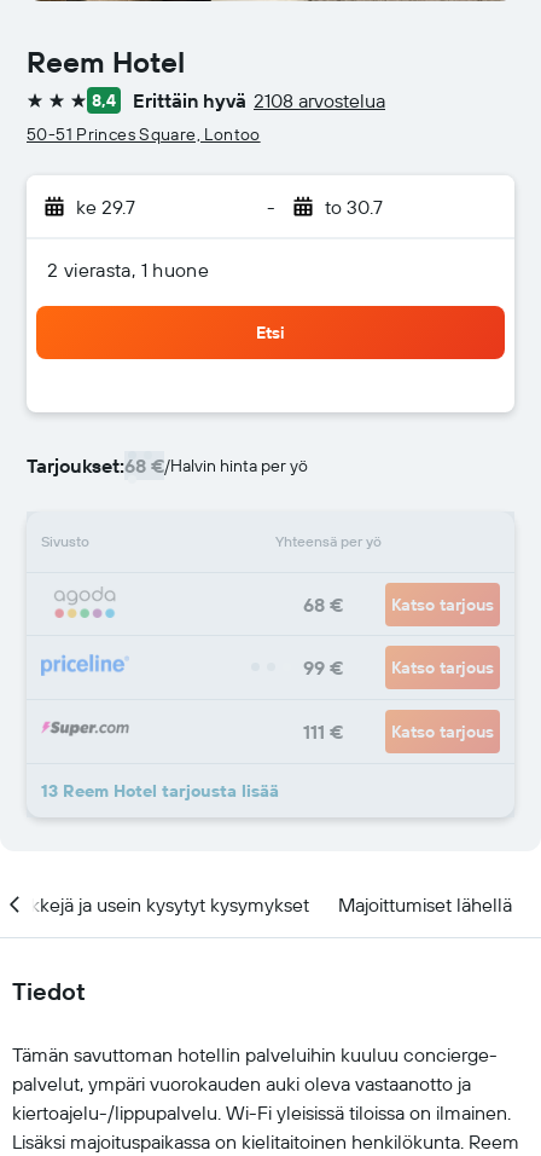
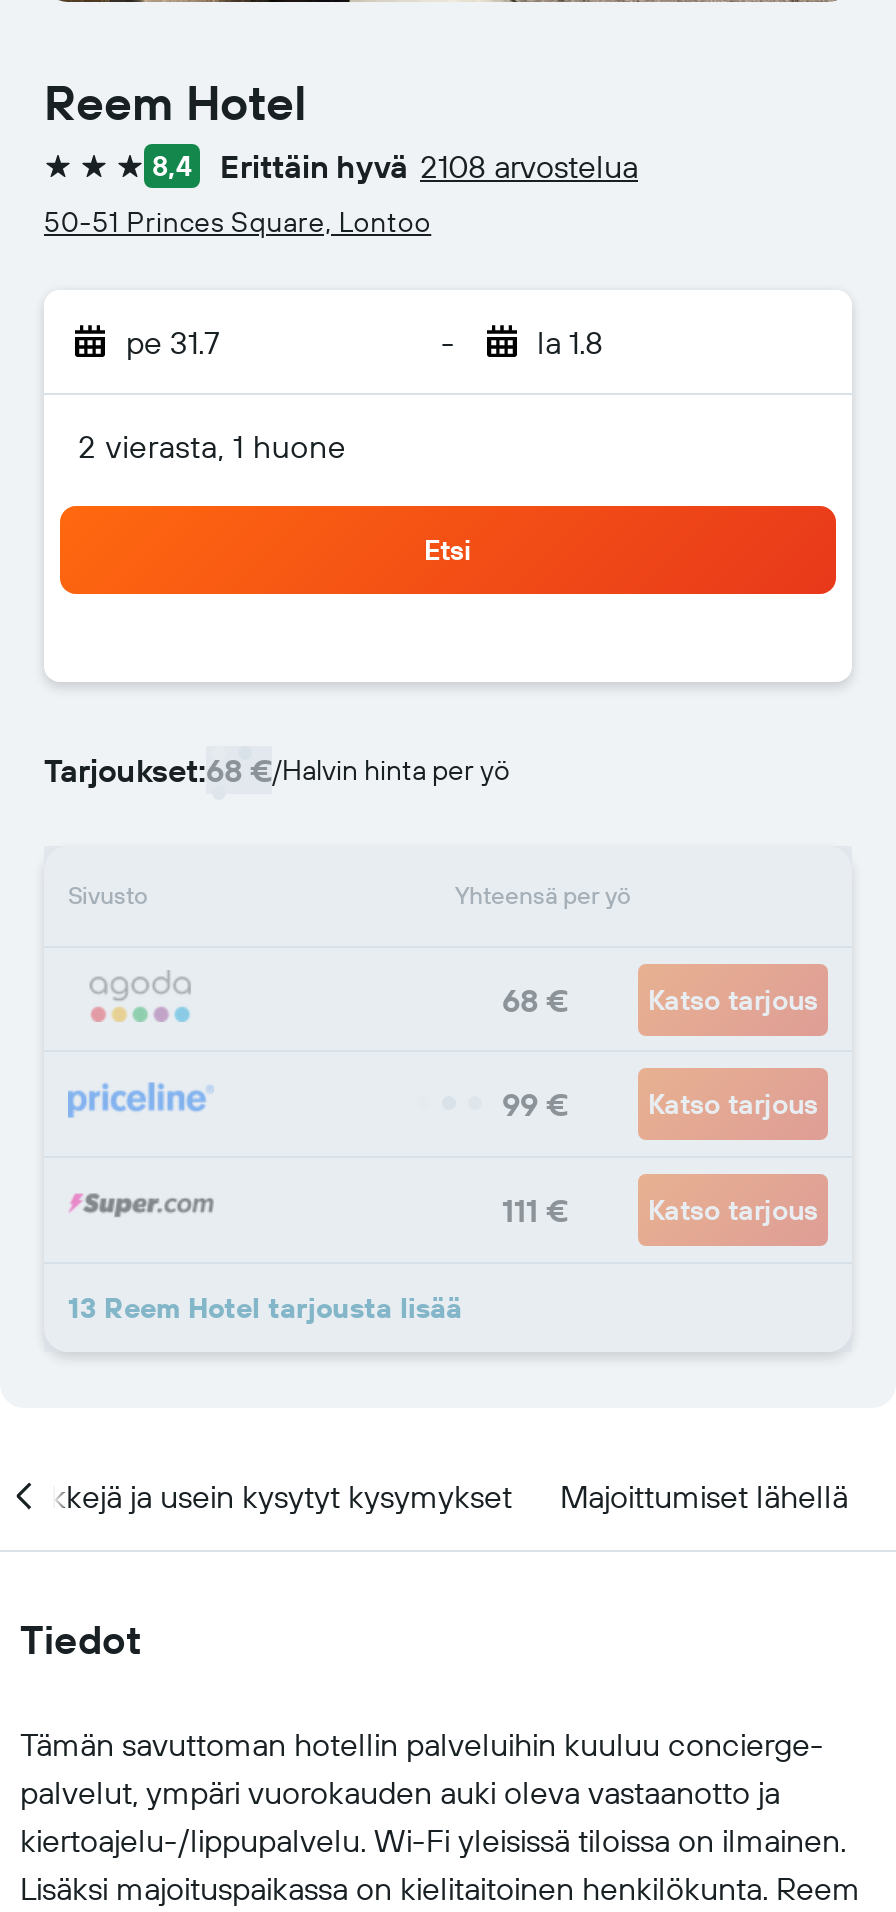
[76,195,135,219] ke 29.7 -> [126,322,220,362] pe 31.7
[324,195,382,219] to 30.7 -> [537,322,603,362] la 1.8

